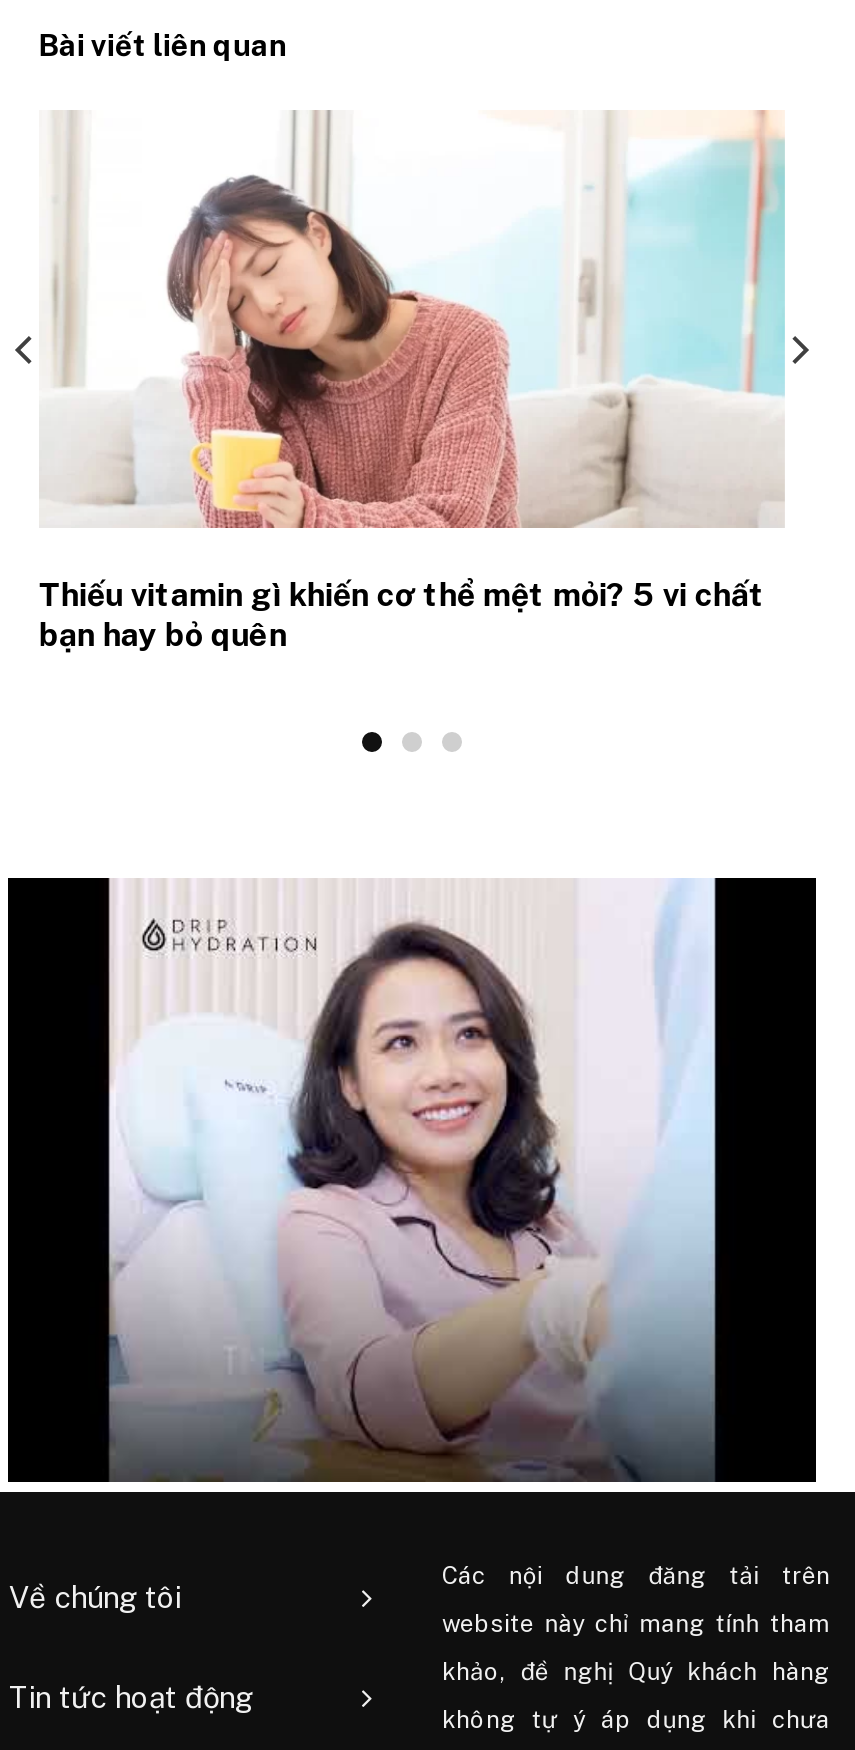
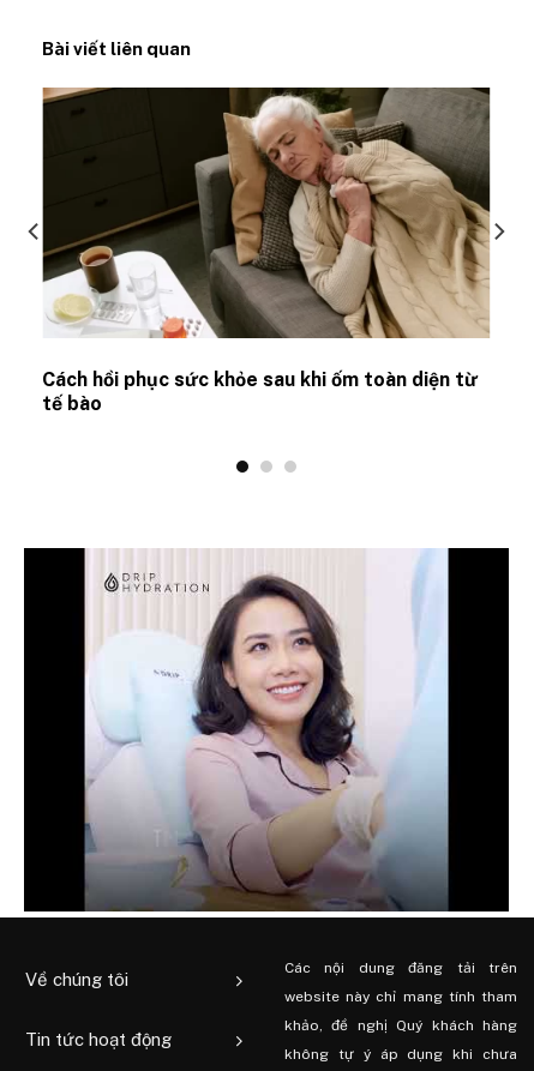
[39,110,786,655] [image] | Thiếu vitamin gì khiến cơ thể mệt mỏi? 5 vi chất | bạn hay bỏ quên -> [42,86,491,414] [image] | Cách hồi phục sức khỏe sau khi ốm toàn diện từ | tế bào

